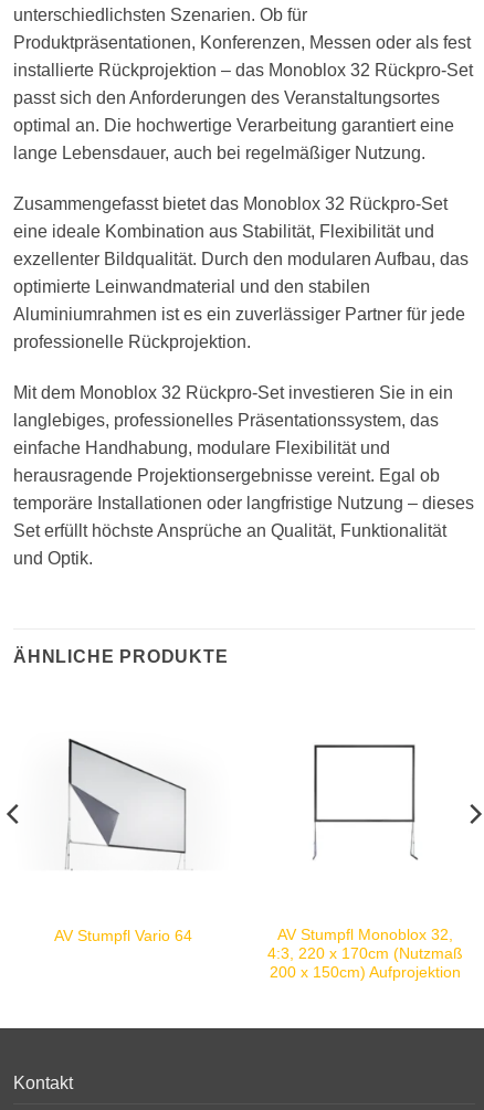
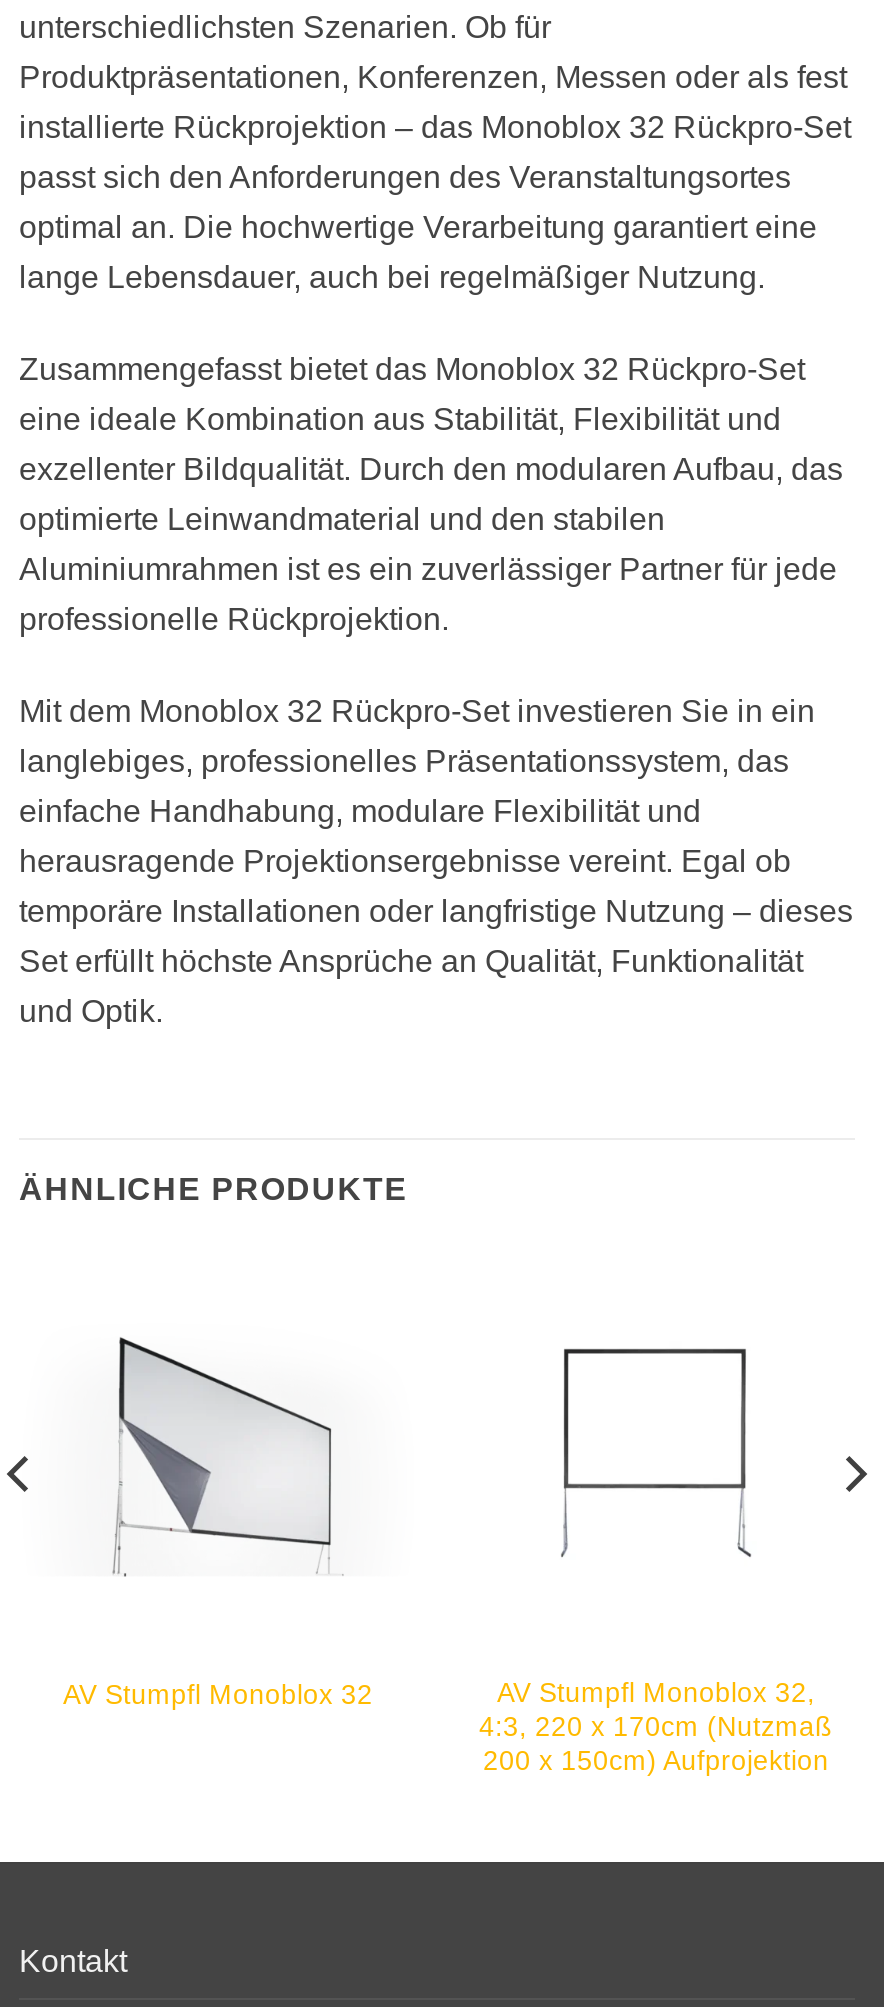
[54,928,192,944] AV Stumpfl Vario 64 -> [63,1680,373,1710] AV Stumpfl Monoblox 32

